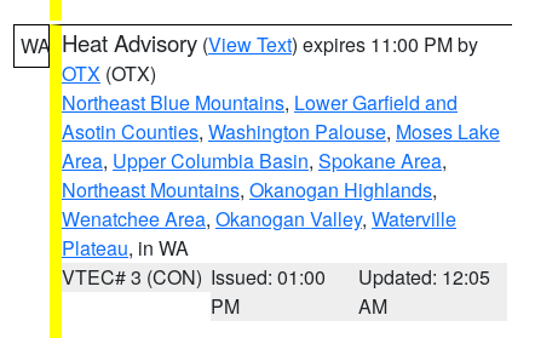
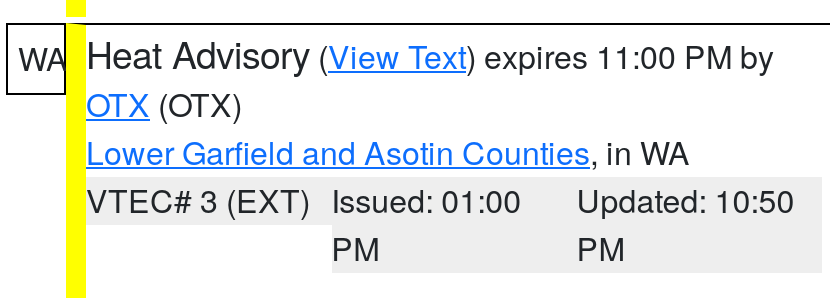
[62,88,500,291] Northeast Blue Mountains, Lower Garfield and | Asotin Counties, Washington Palouse, Moses Lake | Area, Upper Columbia Basin, Spokane Area, | Northeast Mountains, Okanogan Highlands, | Wenatchee Area, Okanogan Valley, Waterville | Plateau, in WA | VTEC# 3 (CON) Issued: 01:00 -> [86,129,690,223] Lower Garfield and Asotin Counties, in WA | VTEC# 3 (EXT) Issued: 01:00
[359,263,490,320] Updated: 12:05 | AM -> [576,177,794,271] Updated: 10:50 | PM

